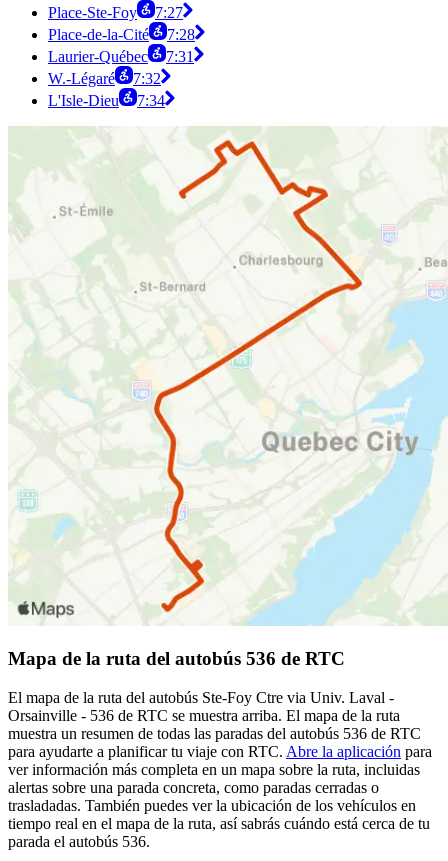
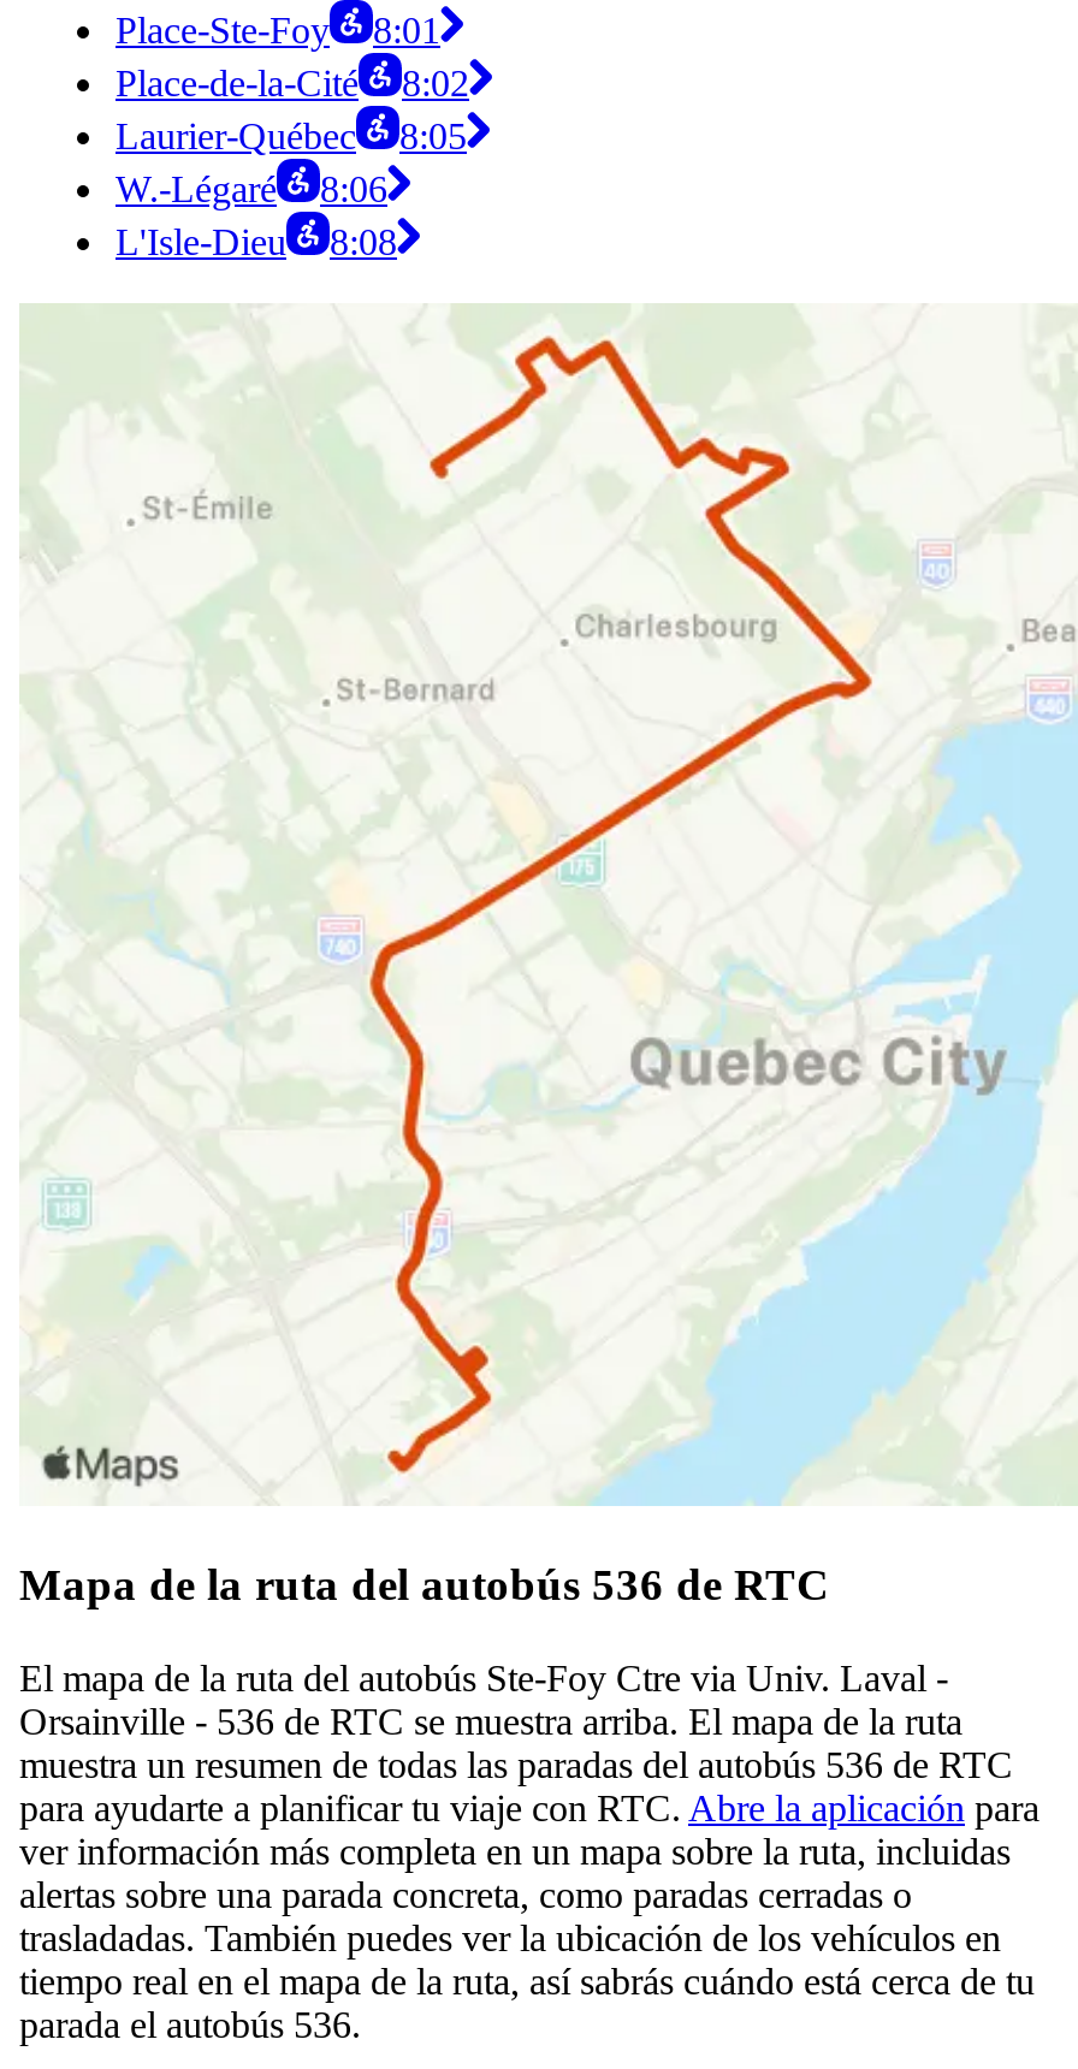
[48,4,183,21] Place-Ste-Foy 7:27 -> [115,9,440,50] Place-Ste-Foy 8:01
[48,26,195,43] Place-de-la-Cité 7:28 -> [115,62,469,103] Place-de-la-Cité 8:02
[48,48,194,65] Laurier-Québec 7:31 -> [115,115,467,156] Laurier-Québec 8:05
[48,70,161,87] W.-Légaré 7:32 -> [115,168,387,209] W.-Légaré 8:06
[48,92,165,109] L'Isle-Dieu 7:34 -> [115,221,397,262] L'Isle-Dieu 8:08

